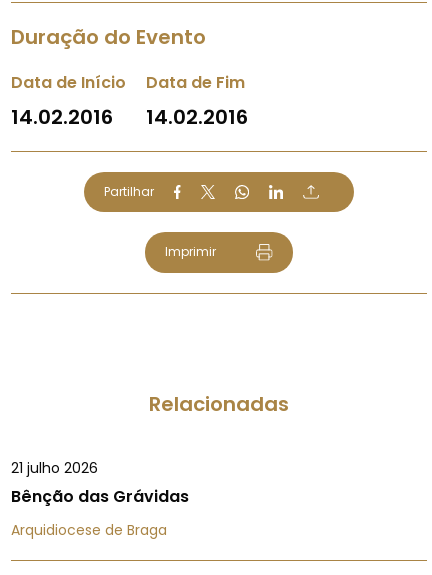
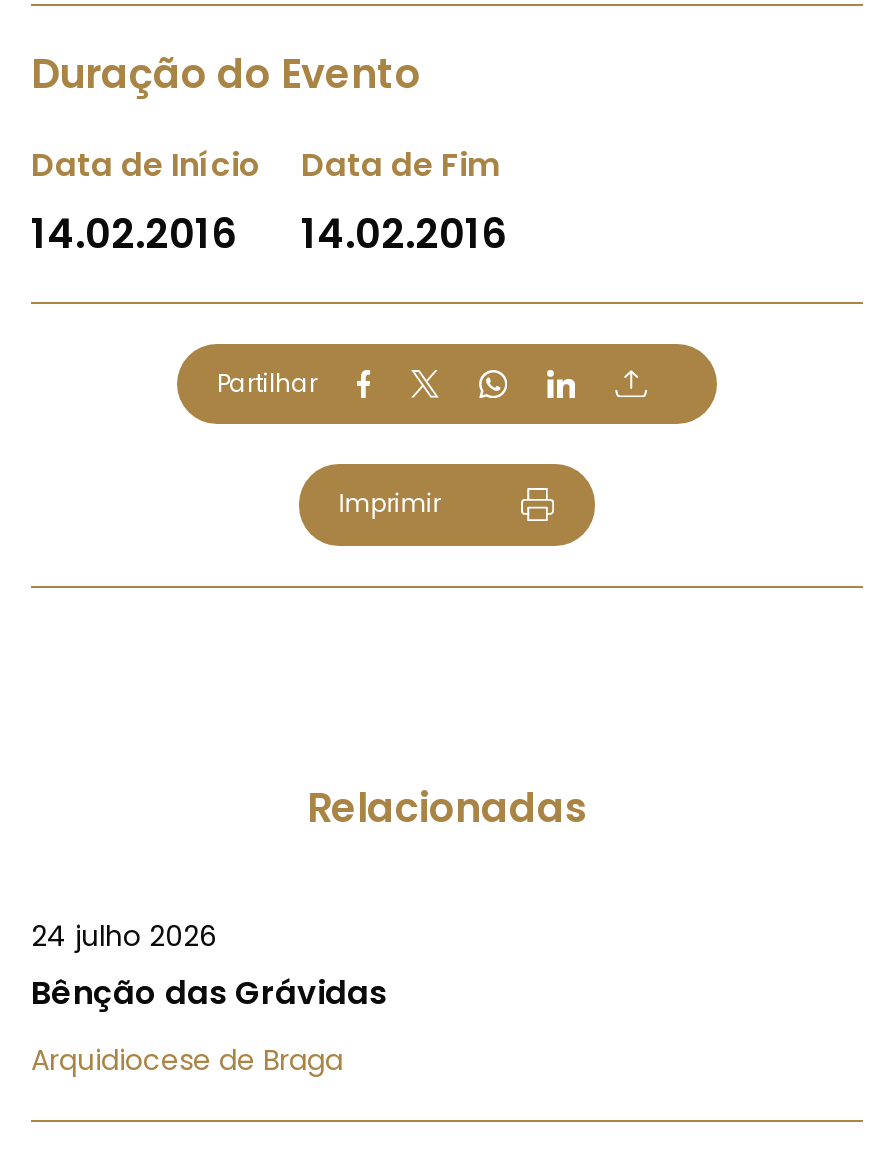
[11,458,98,478] 21 julho 2026 -> [31,917,217,957] 24 julho 2026

